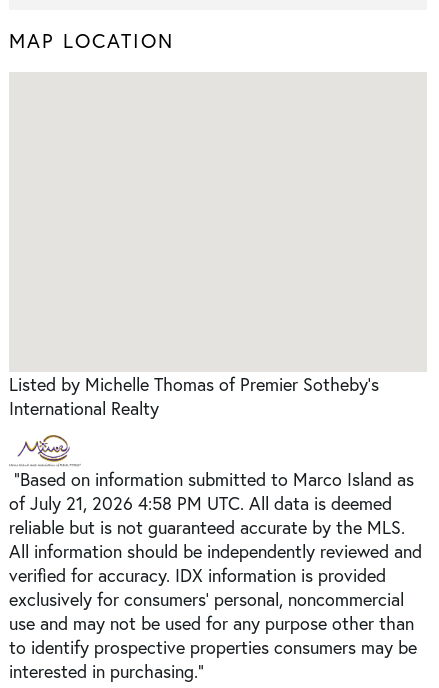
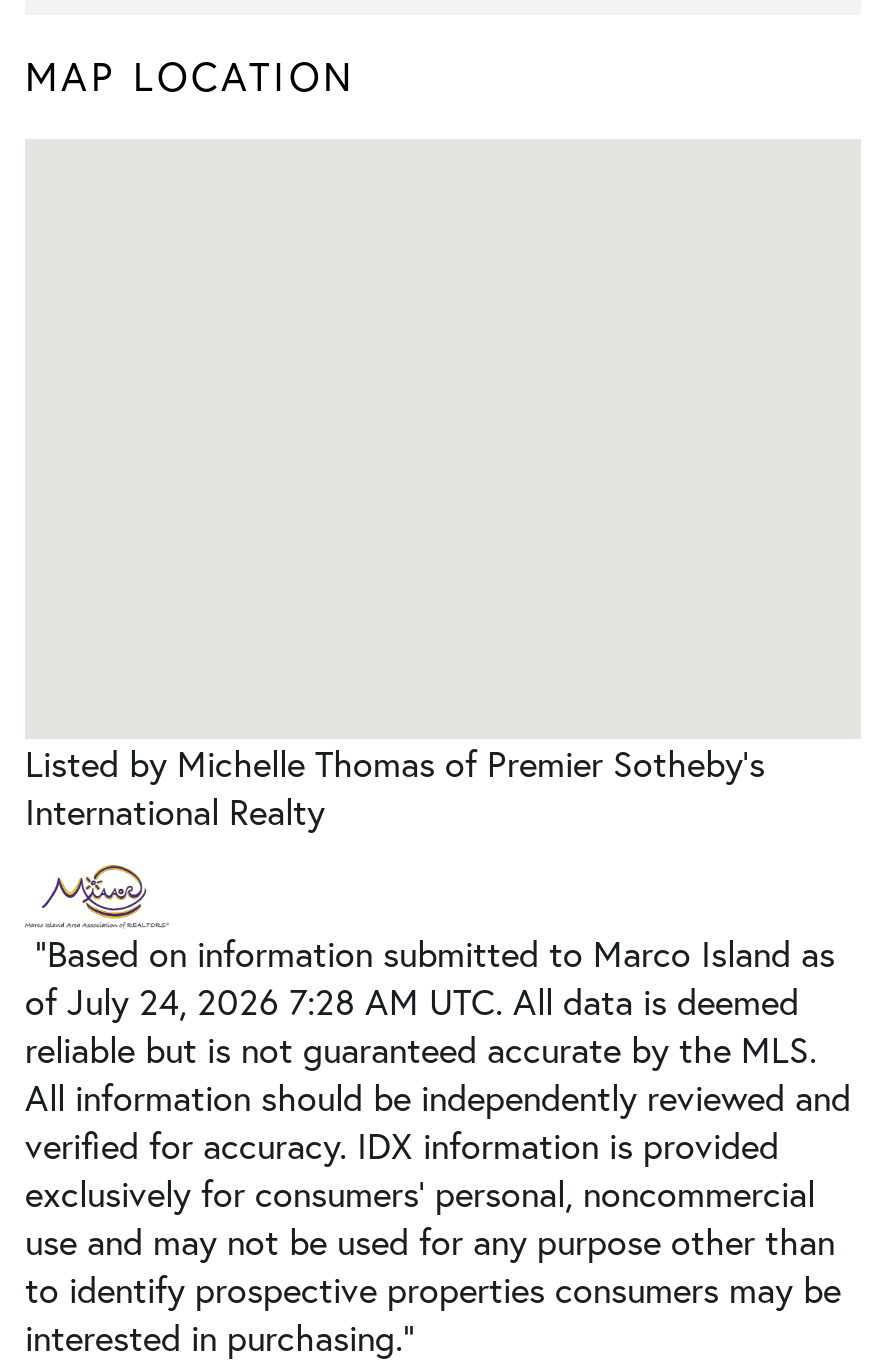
[9,491,392,515] of July 21, 2026 4:58 PM UTC. All data is deemed -> [25,976,799,1024] of July 24, 2026 7:28 AM UTC. All data is deemed

